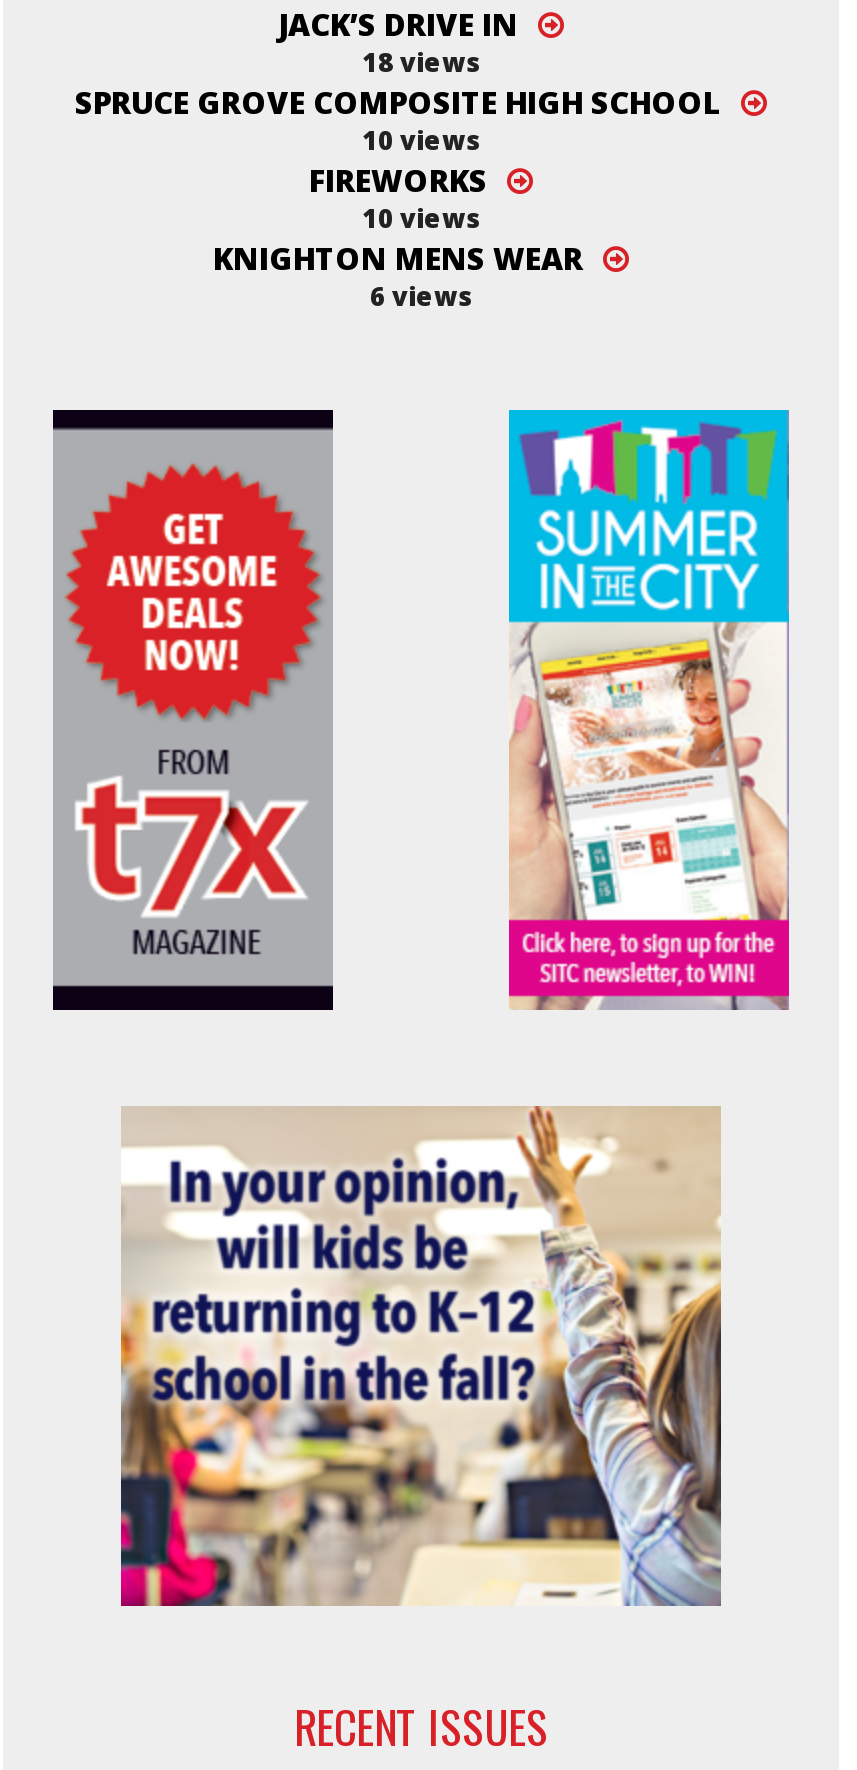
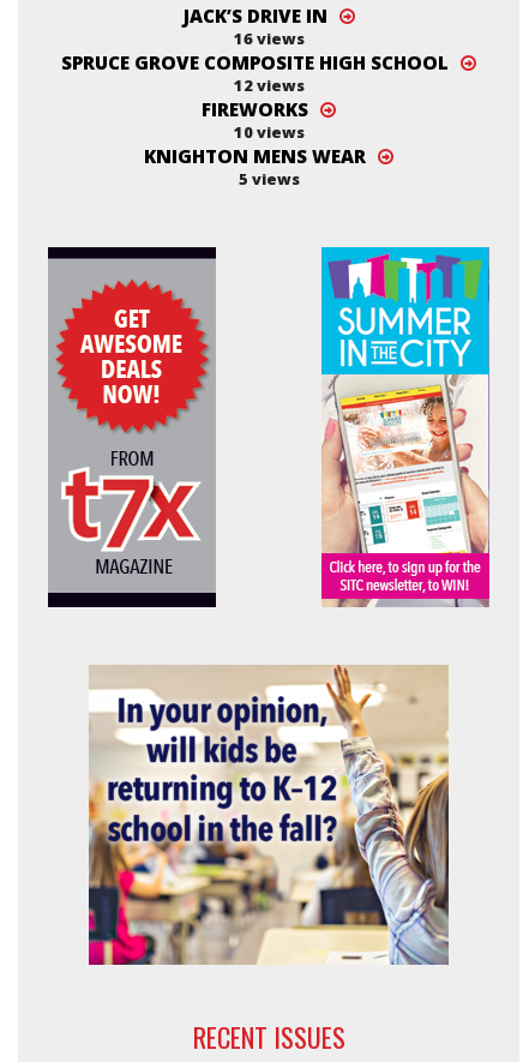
[362,45,480,81] 18 views -> [233,27,304,49] 16 views
[362,123,480,159] 10 views -> [233,74,304,96] 12 views
[370,279,472,315] 6 views -> [238,168,299,189] 5 views

